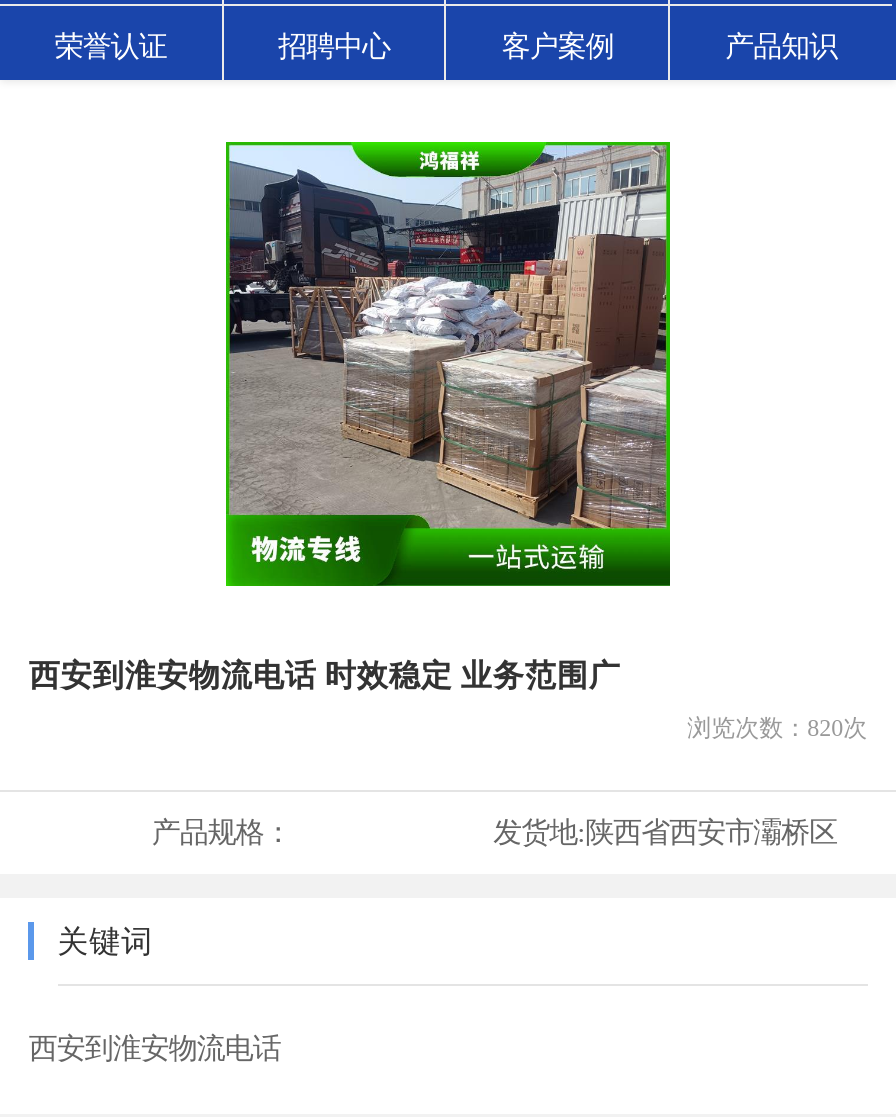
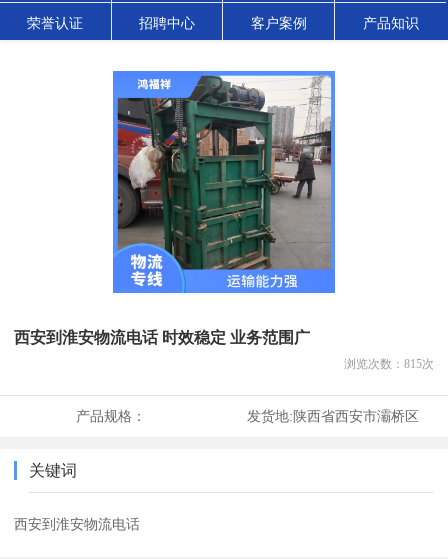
[224,140,672,588] [image] -> [112,70,336,294] [image]
[687,714,867,742] 浏览次数：820次 -> [344,357,434,371] 浏览次数：815次

